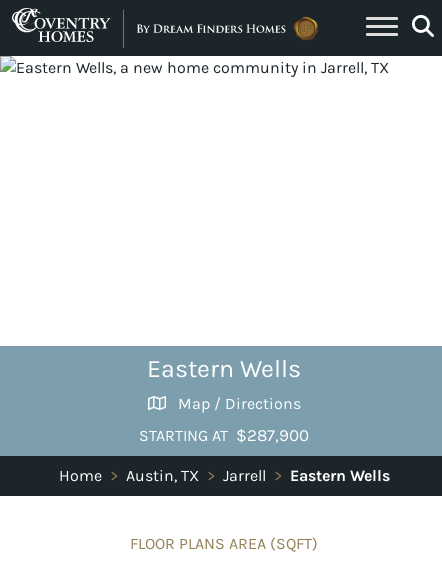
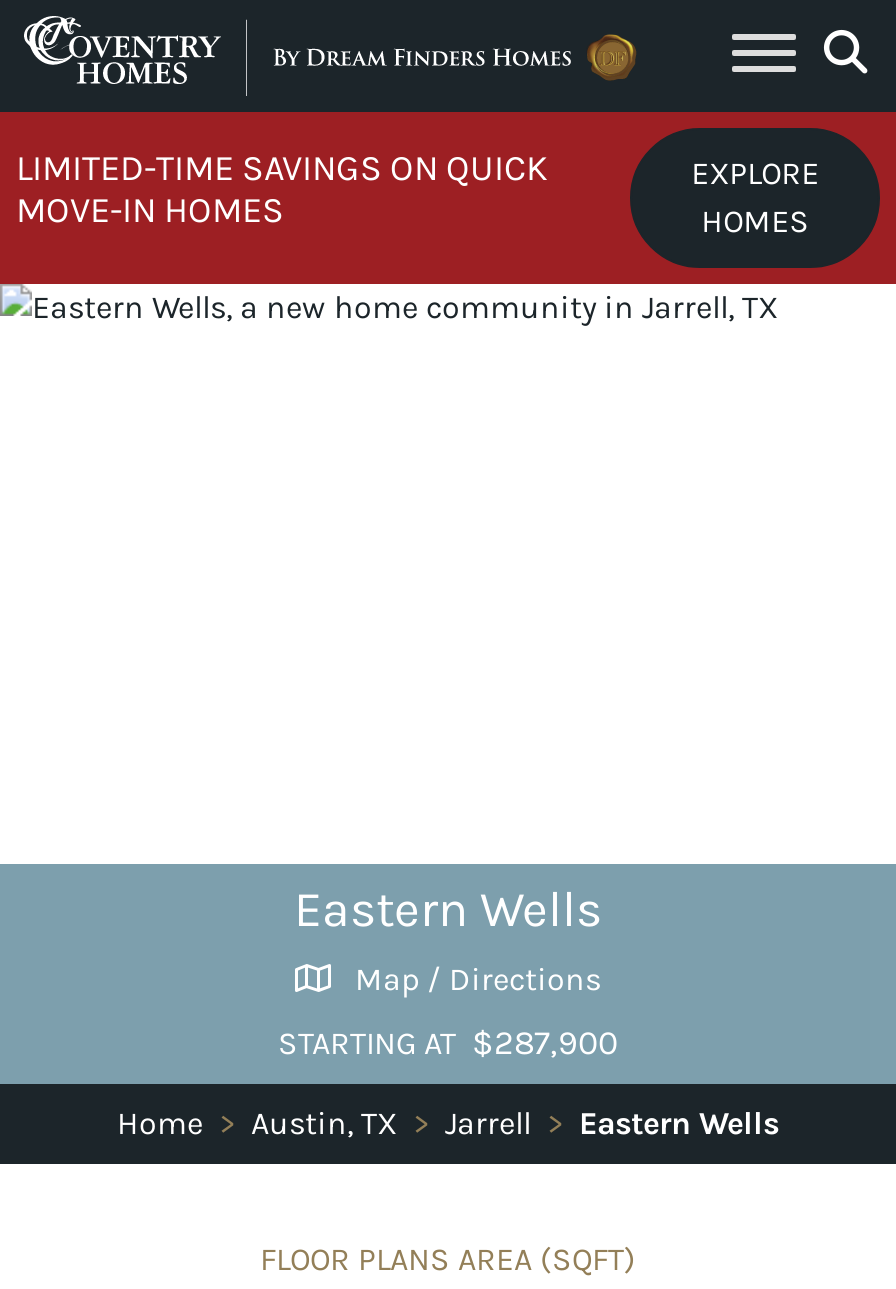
none -> [6,110,890,286] [image] | LIMITED-TIME SAVINGS ON QUICK | MOVE-IN HOMES
none -> [691,154,819,240] EXPLORE | HOMES

